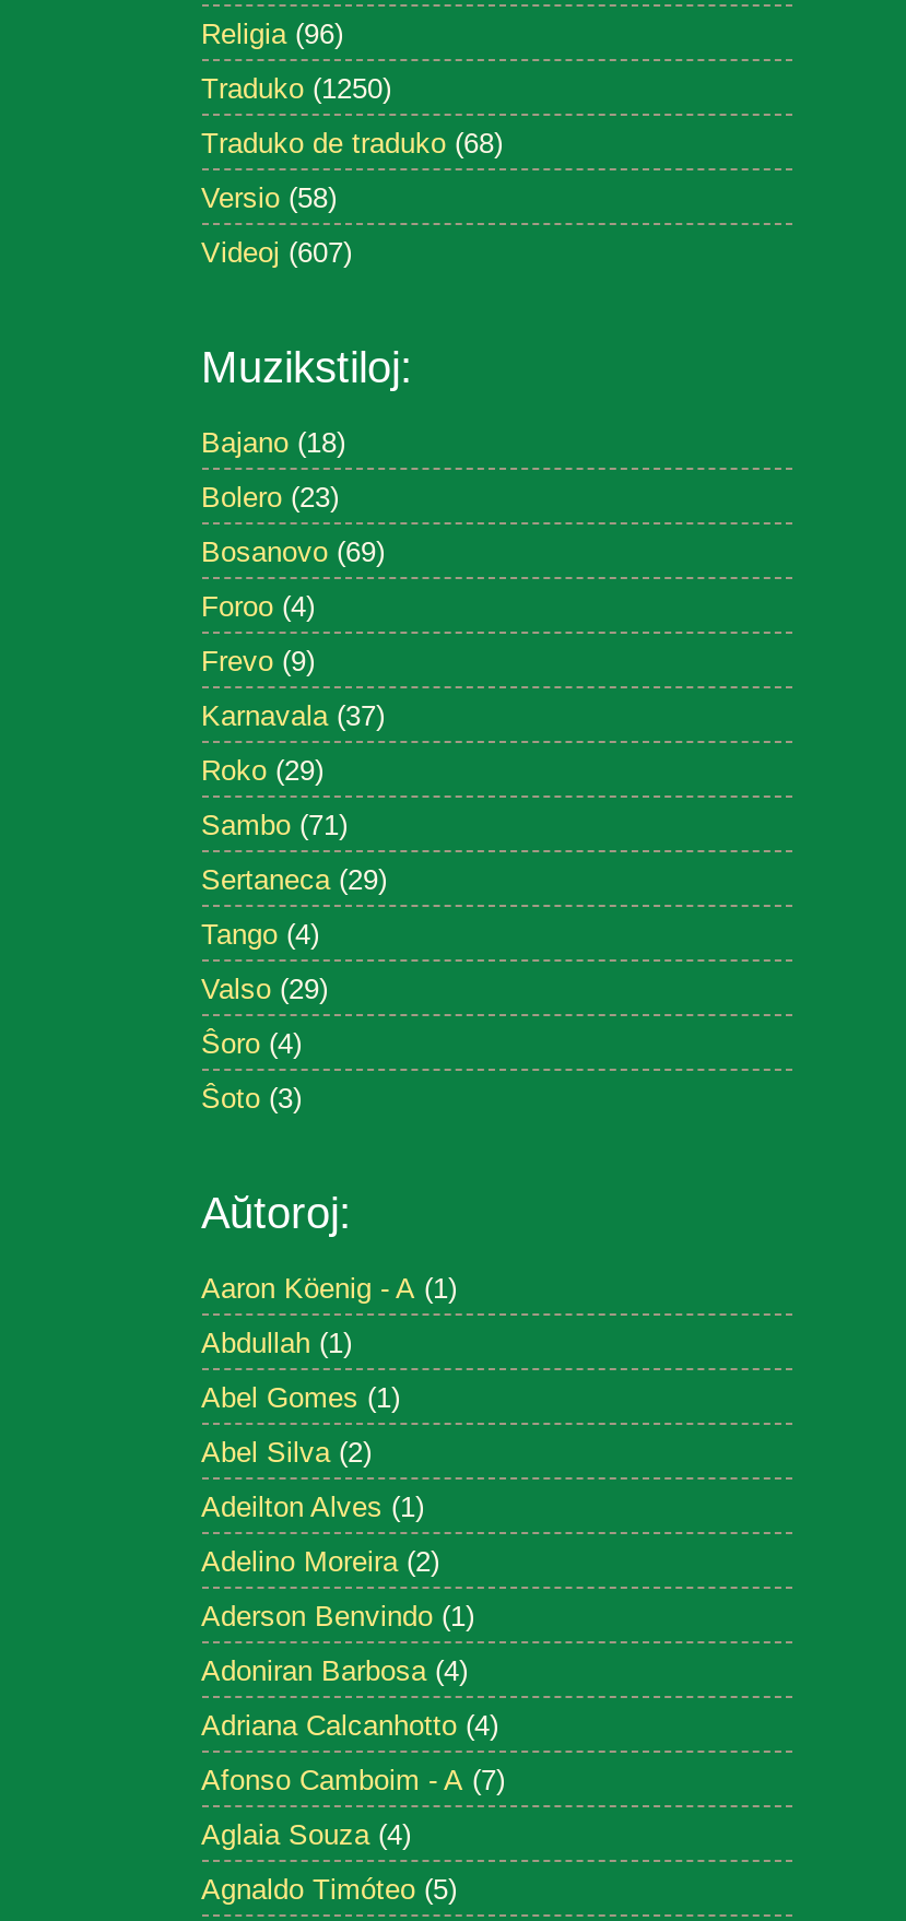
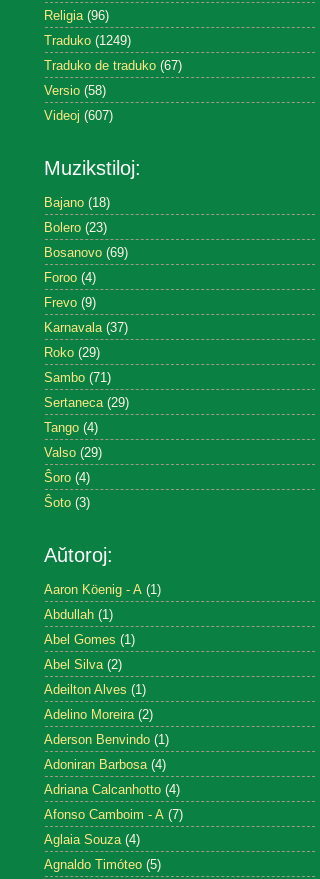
[201,71,391,104] Traduko (1250) -> [44,32,131,47] Traduko (1249)
[201,126,503,158] Traduko de traduko (68) -> [44,57,182,72] Traduko de traduko (67)

